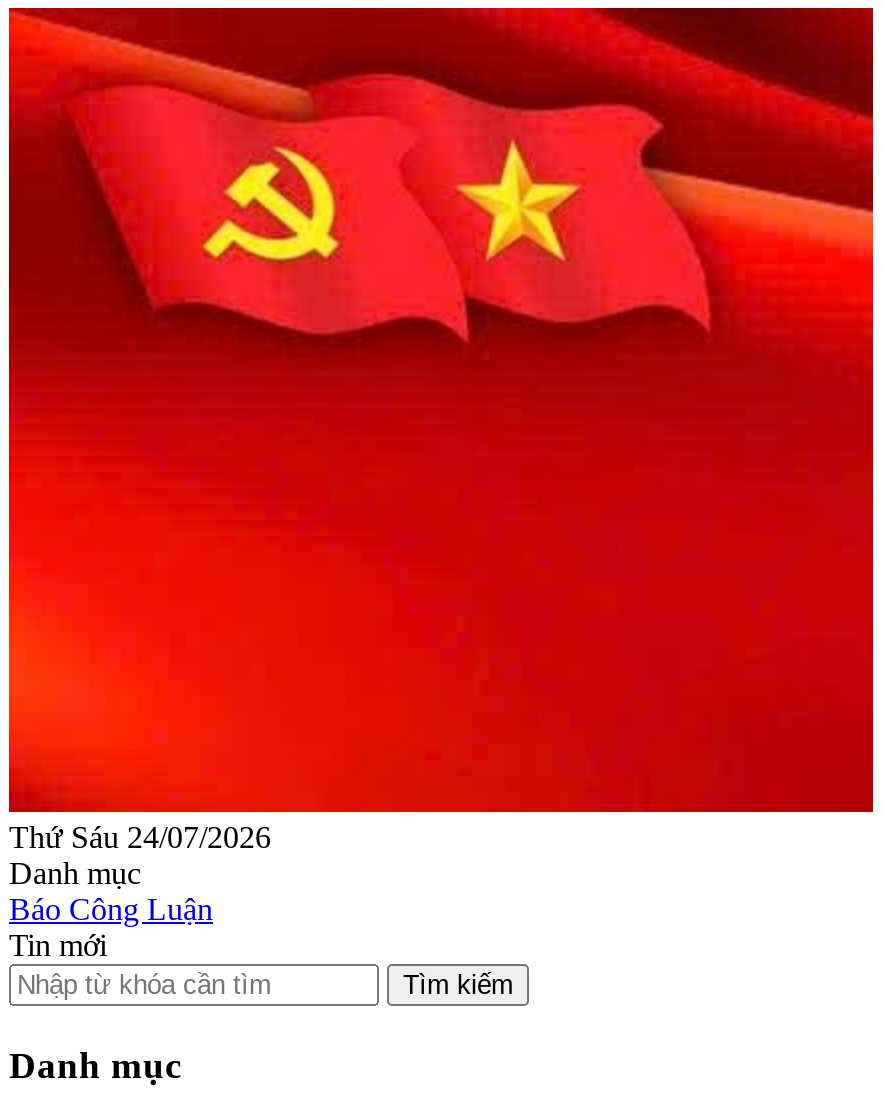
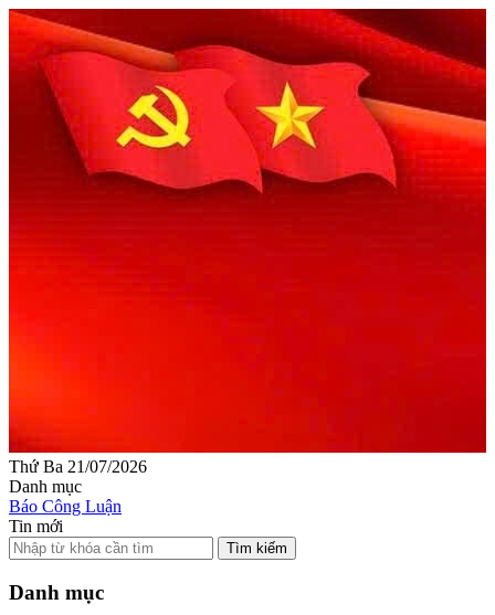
[9,820,271,854] Thứ Sáu 24/07/2026 -> [9,457,147,476] Thứ Ba 21/07/2026

